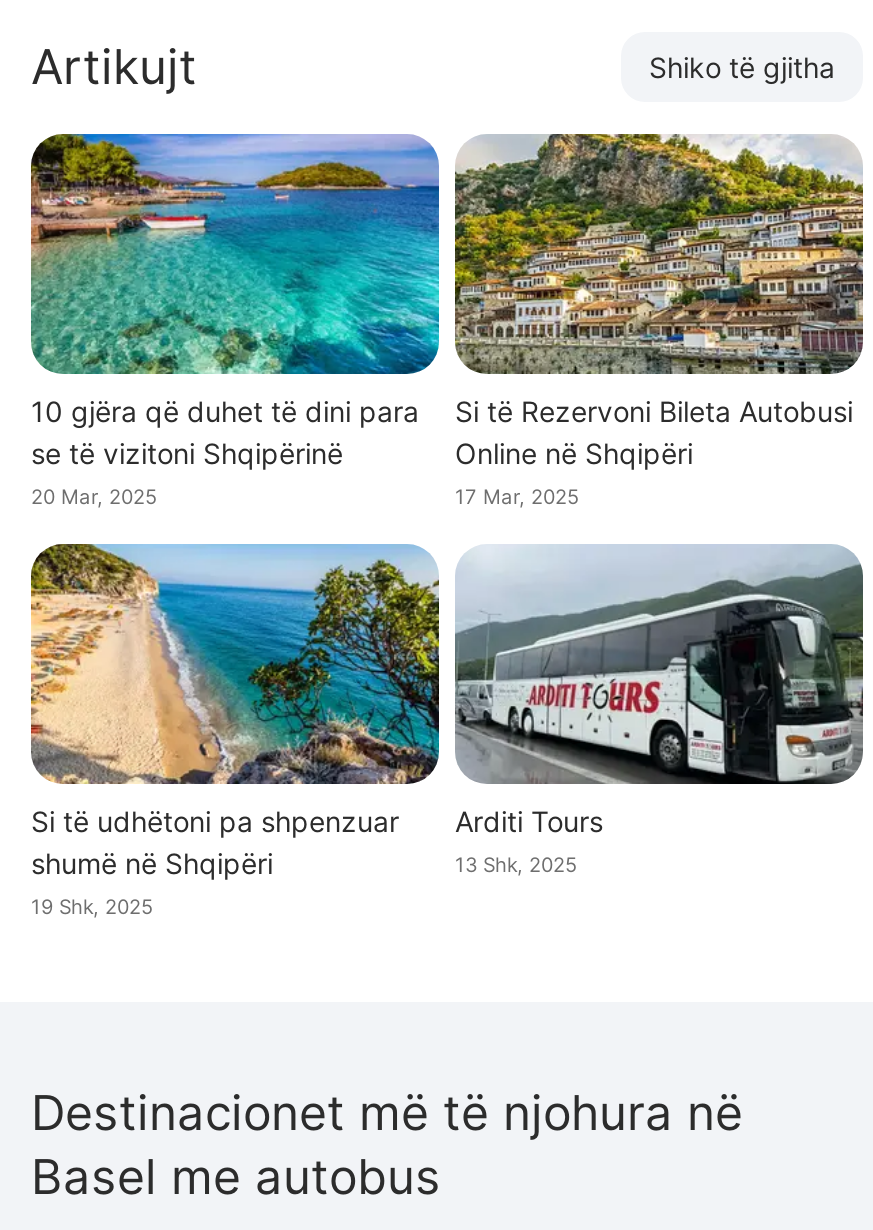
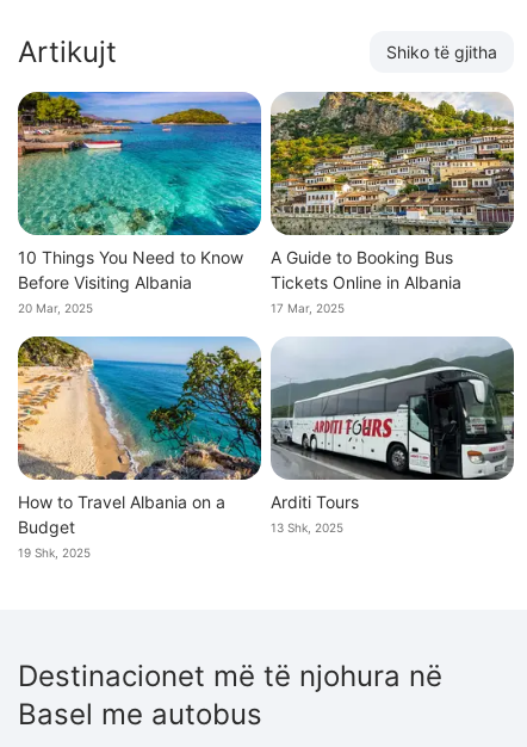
[31,394,419,470] 10 gjëra që duhet të dini para | se të vizitoni Shqipërinë -> [18,247,243,292] 10 Things You Need to Know | Before Visiting Albania
[455,394,853,470] Si të Rezervoni Bileta Autobusi | Online në Shqipëri -> [271,247,461,292] A Guide to Booking Bus | Tickets Online in Albania
[31,804,399,880] Si të udhëtoni pa shpenzuar | shumë në Shqipëri -> [18,492,225,537] How to Travel Albania on a | Budget

